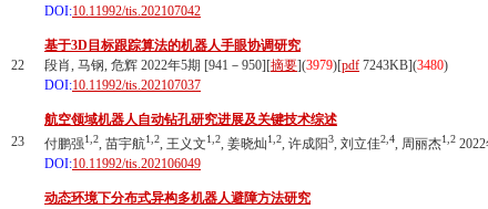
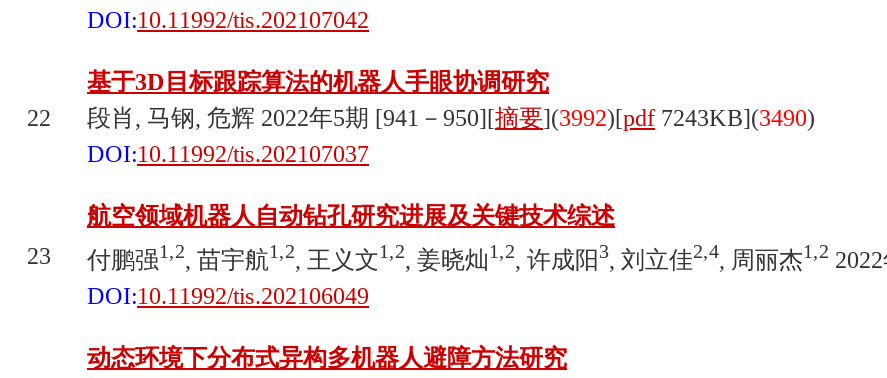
[44,58,448,73] 段肖, 马钢, 危辉 2022年5期 [941－950][摘要](3979)[pdf 7243KB](3480) -> [87,104,815,132] 段肖, 马钢, 危辉 2022年5期 [941－950][摘要](3992)[pdf 7243KB](3490)

